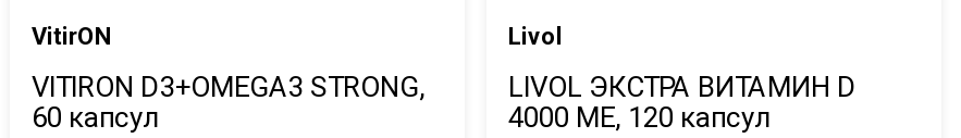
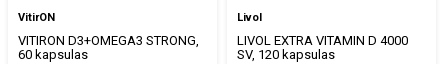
[508,70,857,133] LIVOL ЭКСТРА ВИТАМИН D | 4000 МЕ, 120 капсул -> [237,33,408,62] LIVOL EXTRA VITAMIN D 4000 | SV, 120 kapsulas
[32,100,160,133] 60 капсул -> [18,47,88,62] 60 kapsulas

